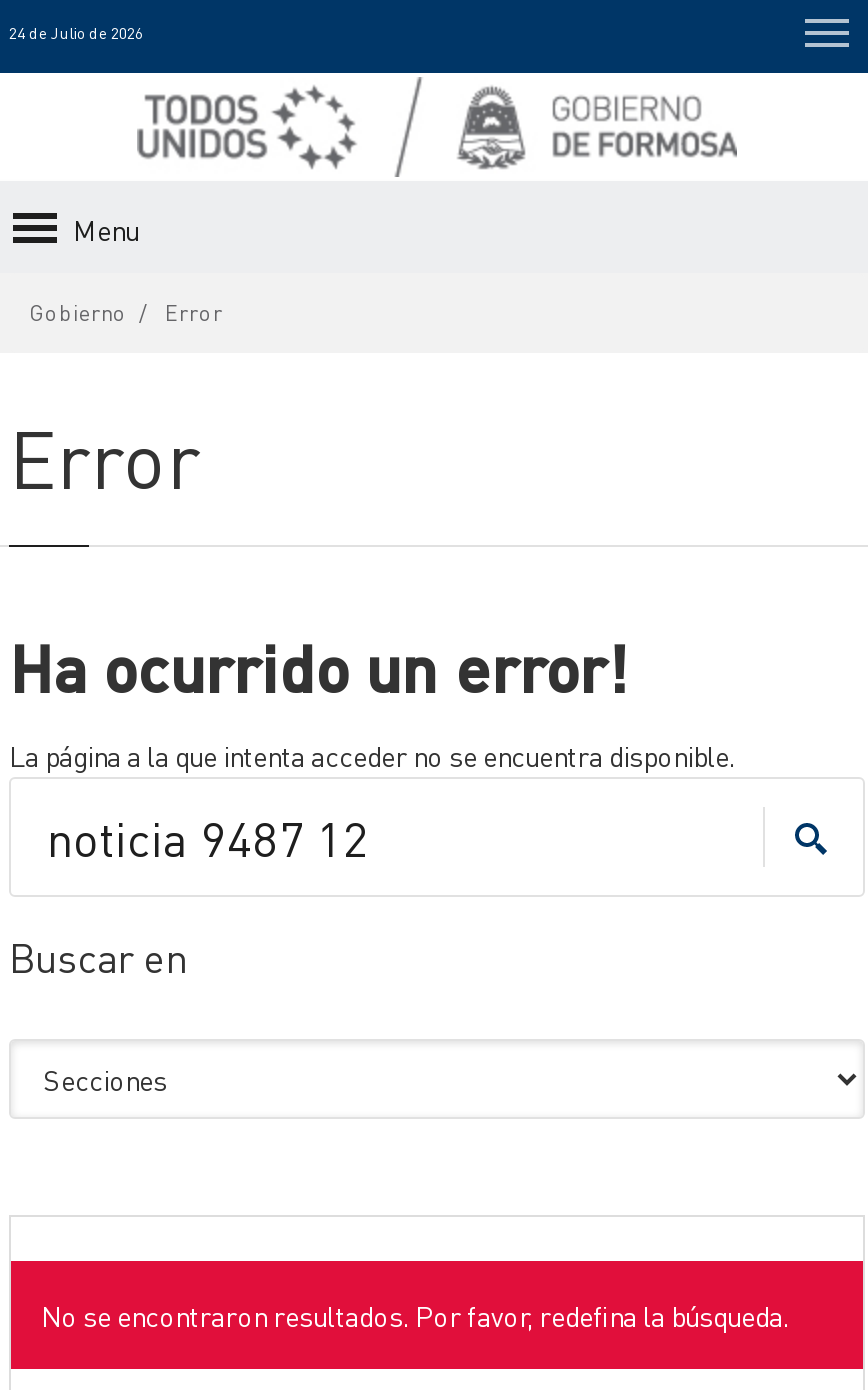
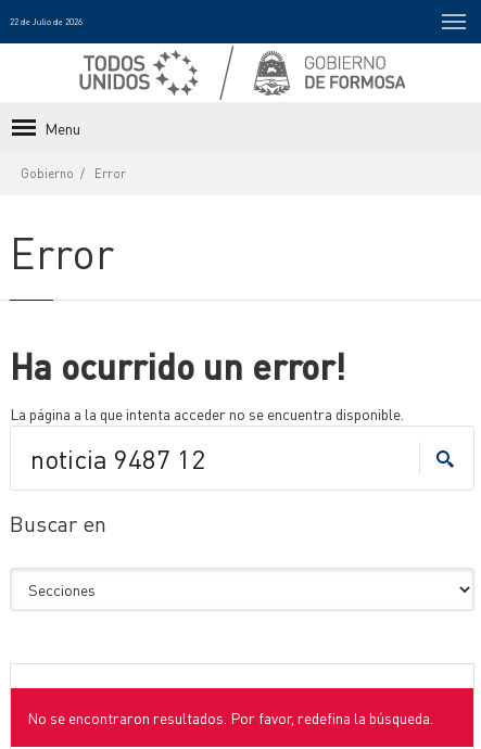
[9,23,143,43] 24 de Julio de 2026 -> [10,16,83,27] 22 de Julio de 2026

